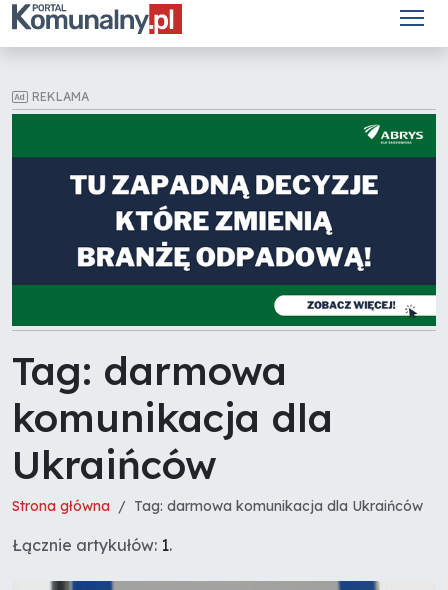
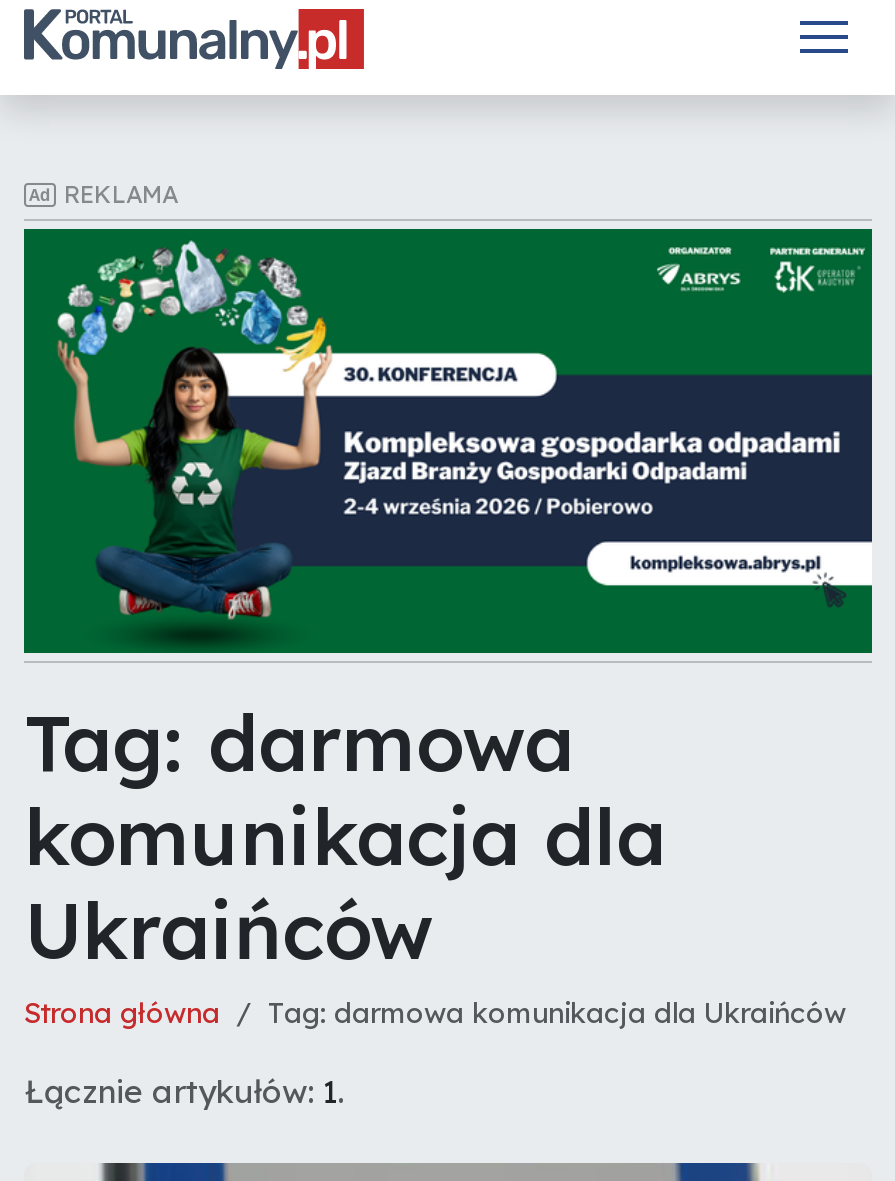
[12,120,437,321] [image] -> [24,239,874,645] [image]

